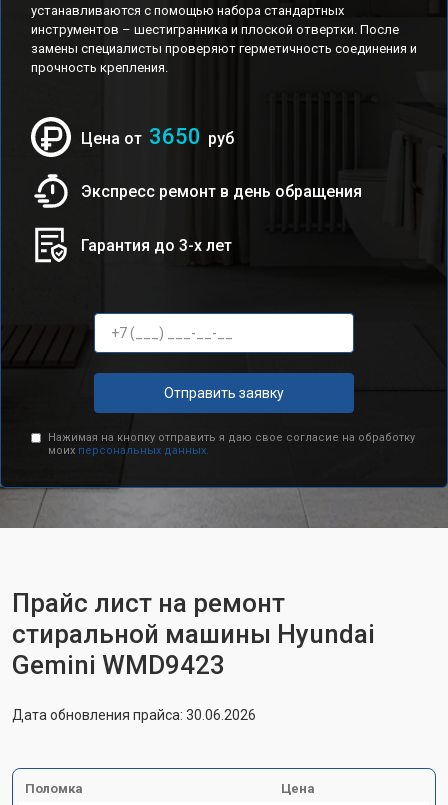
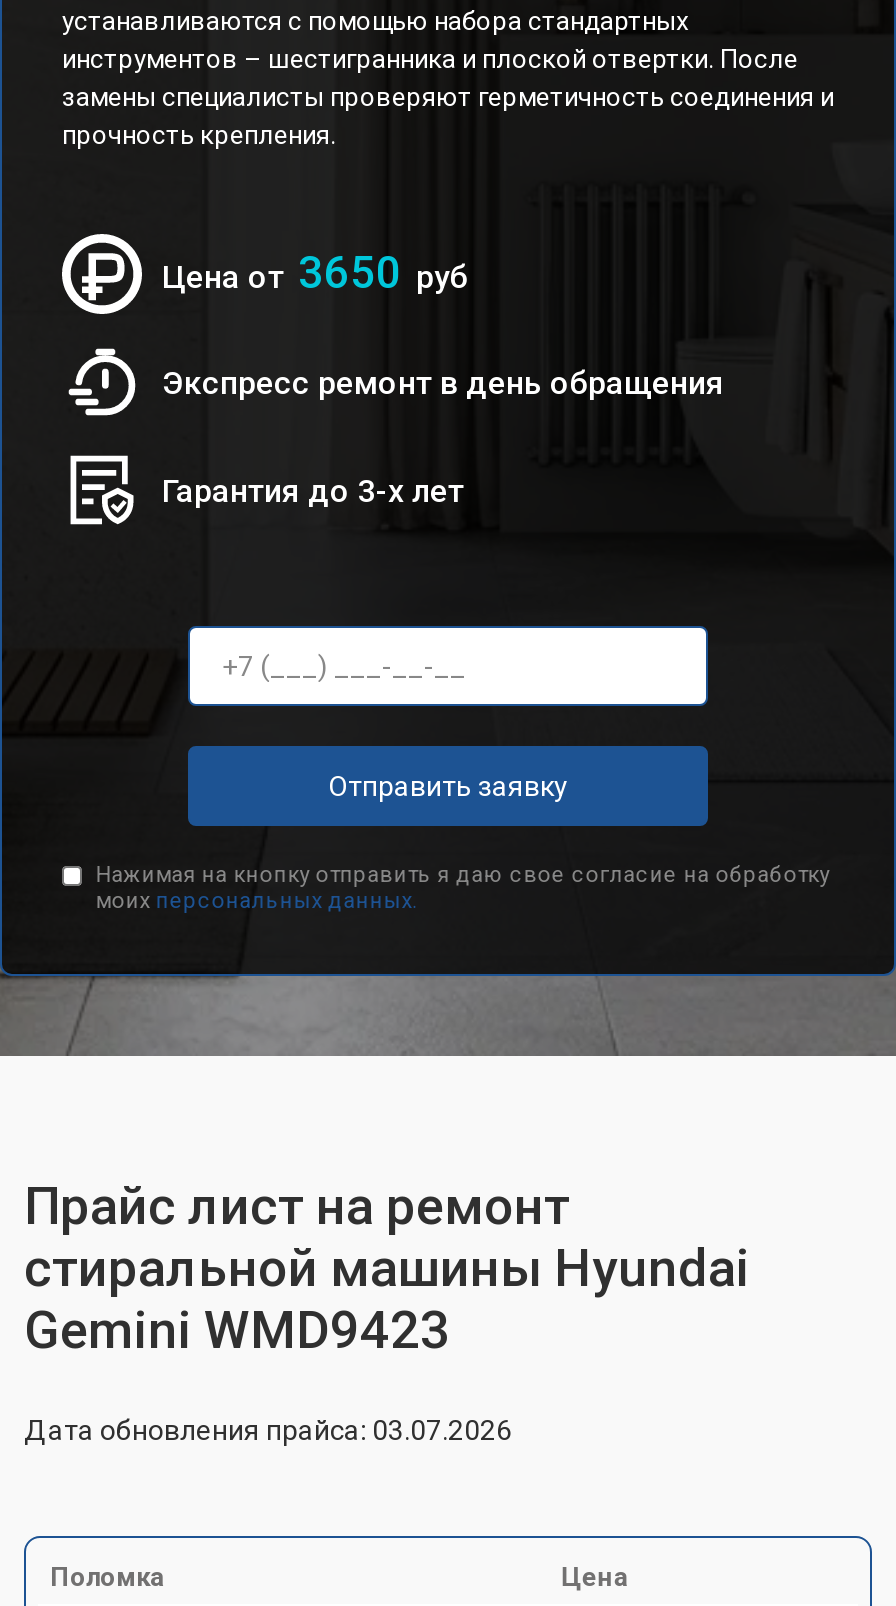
[12,707,256,723] Дата обновления прайса: 30.06.2026 -> [24,1414,512,1446] Дата обновления прайса: 03.07.2026

